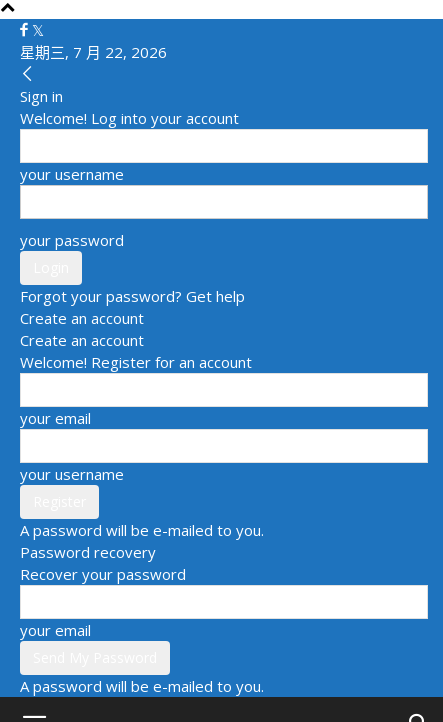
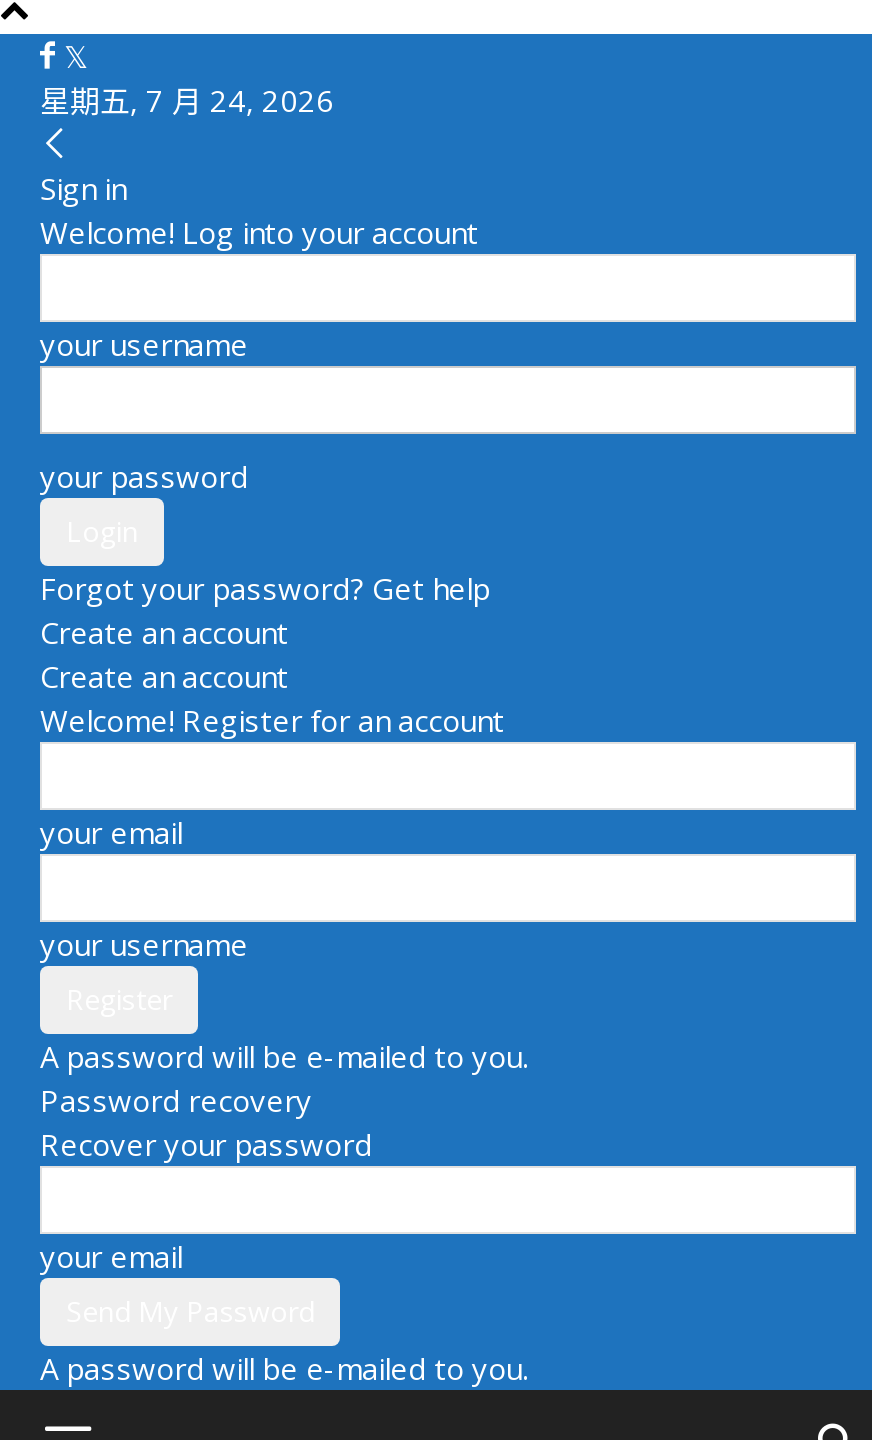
[20,42,167,62] 星期三, 7 月 22, 2026 -> [40,80,334,120] 星期五, 7 月 24, 2026

